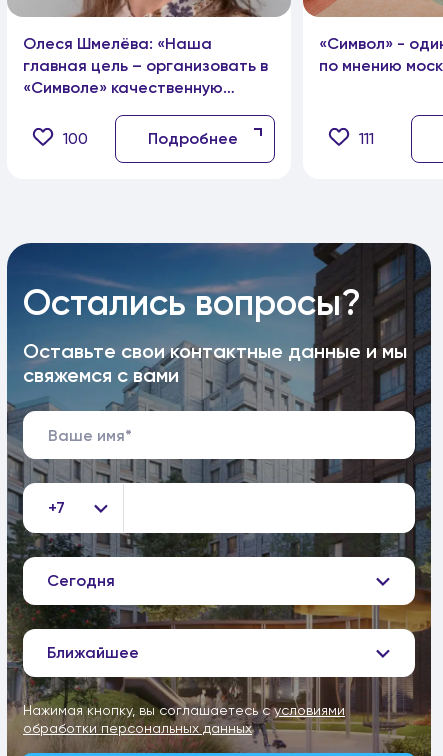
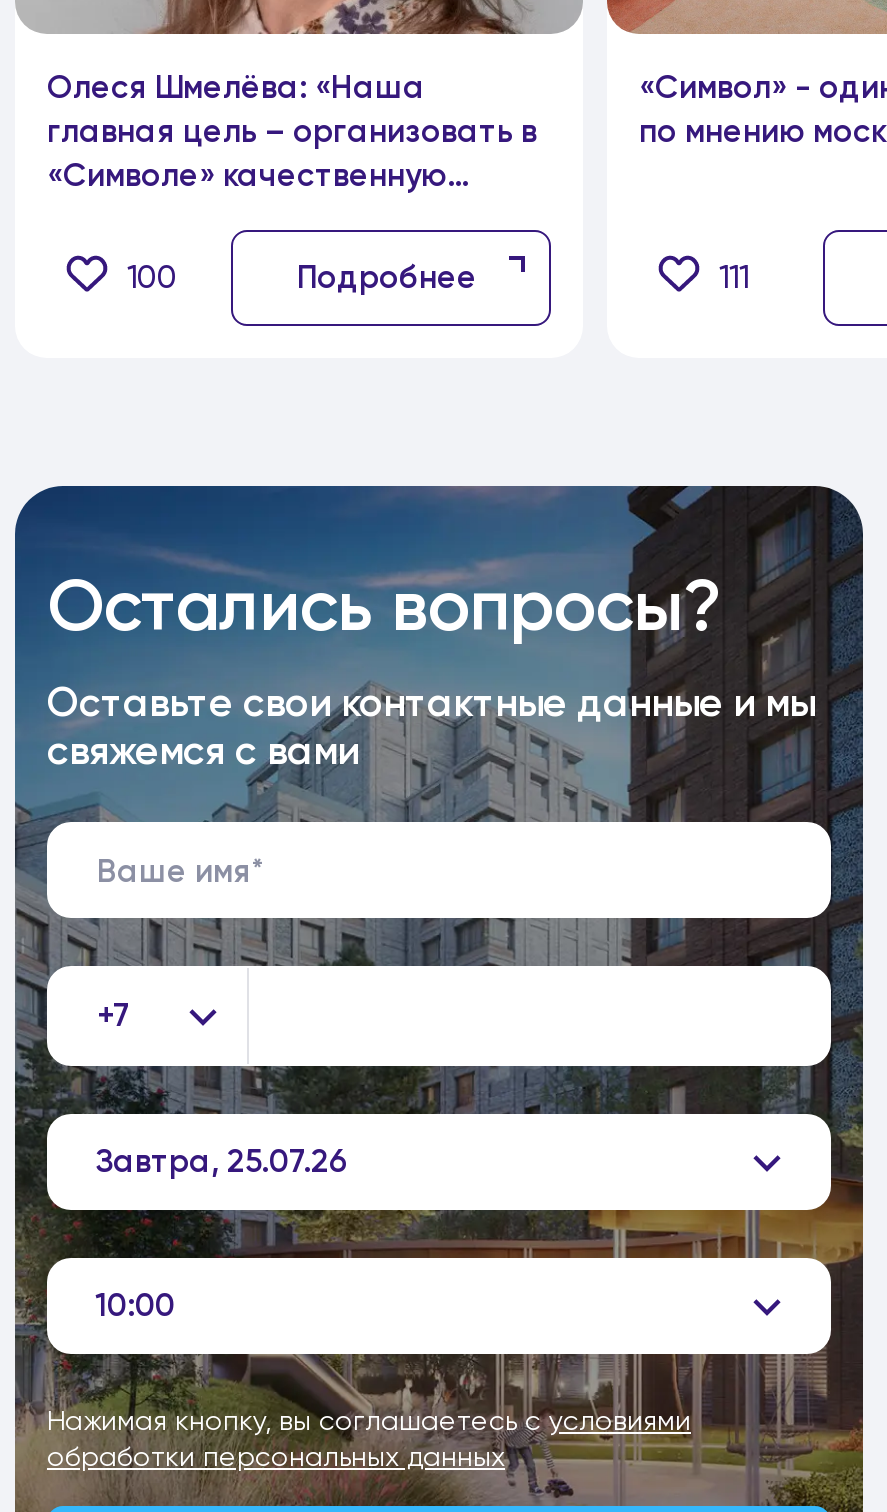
[47,571,115,590] Сегодня -> [95,1142,347,1180] Завтра, 25.07.26
[47,643,139,662] Ближайшее -> [95,1286,175,1324] 10:00

